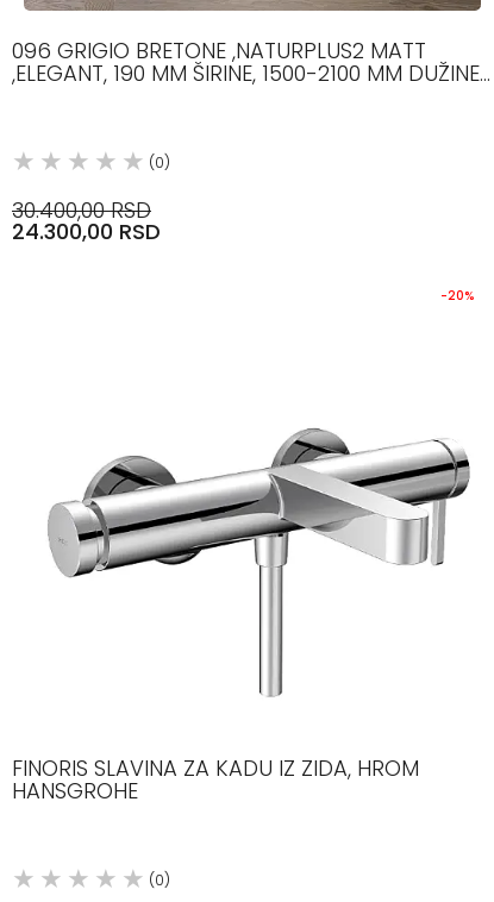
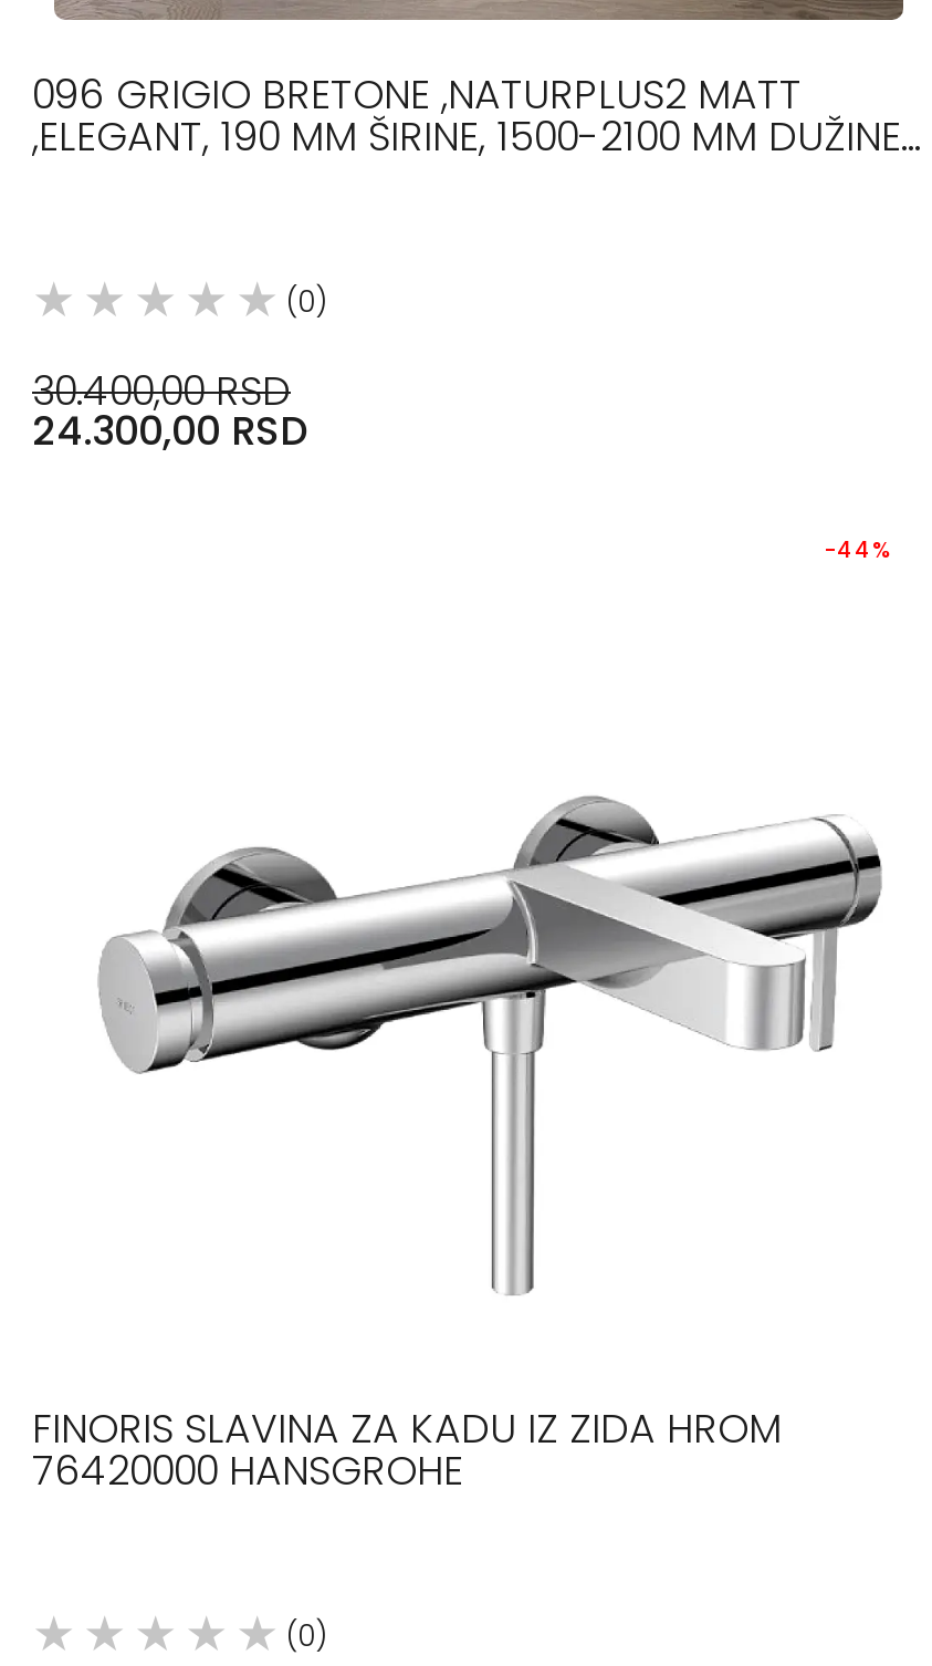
[440,287,474,305] -20% -> [824,533,890,567] -44%
[12,753,419,806] FINORIS SLAVINA ZA KADU IZ ZIDA, HROM | HANSGROHE -> [32,1401,782,1498] FINORIS SLAVINA ZA KADU IZ ZIDA HROM | 76420000 HANSGROHE

